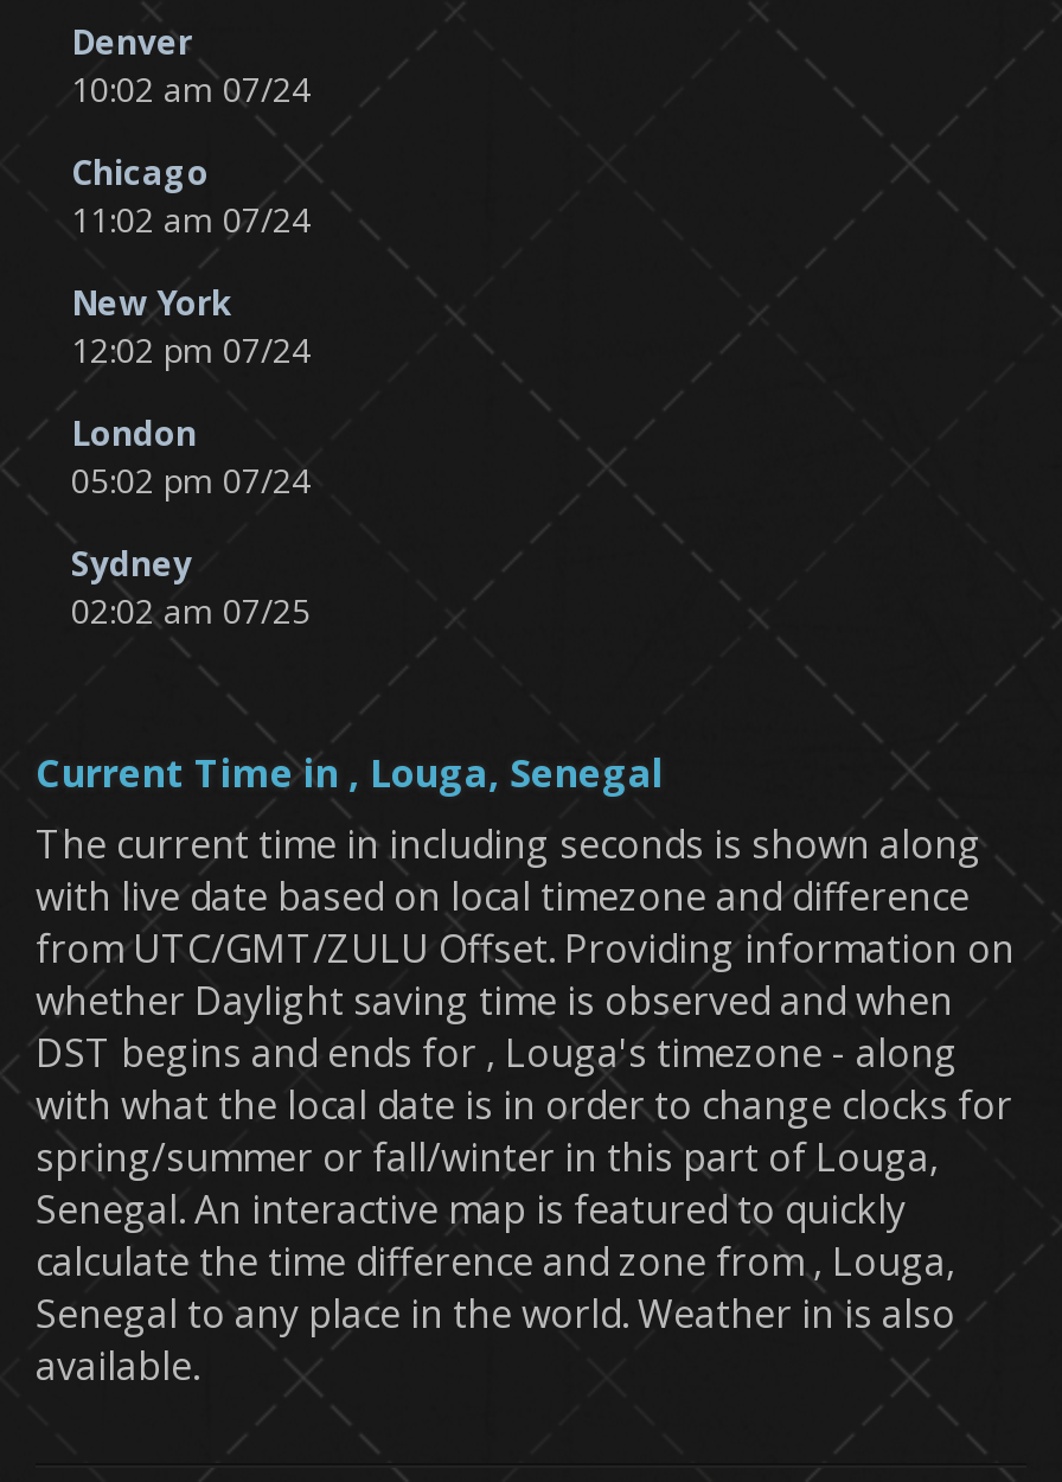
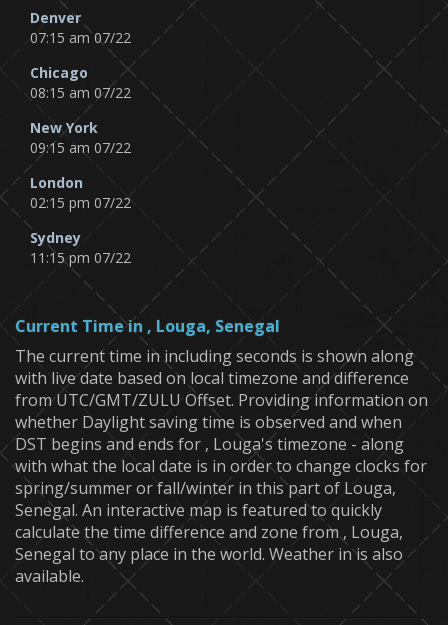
[71,66,311,111] 10:02 am 07/24 -> [30,28,131,47] 07:15 am 07/22
[71,197,311,242] 11:02 am 07/24 -> [30,83,131,102] 08:15 am 07/22
[71,327,311,372] 12:02 pm 07/24 -> [30,138,131,157] 09:15 am 07/22
[71,458,311,503] 05:02 pm 07/24 -> [30,193,131,212] 02:15 pm 07/22
[71,588,311,633] 02:02 am 07/25 -> [30,248,131,267] 11:15 pm 07/22

